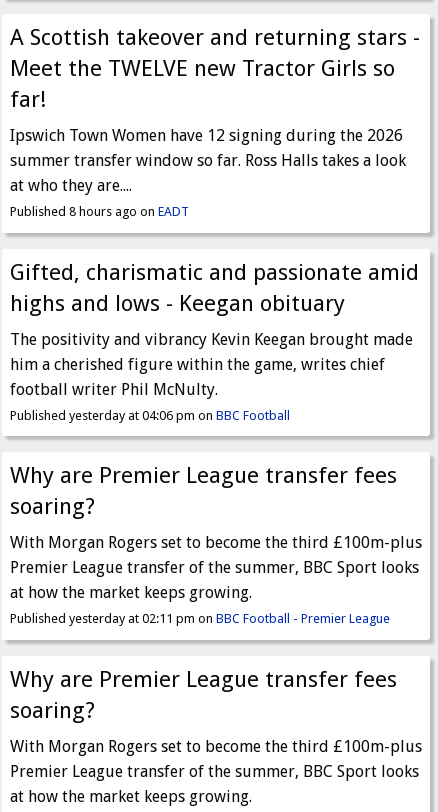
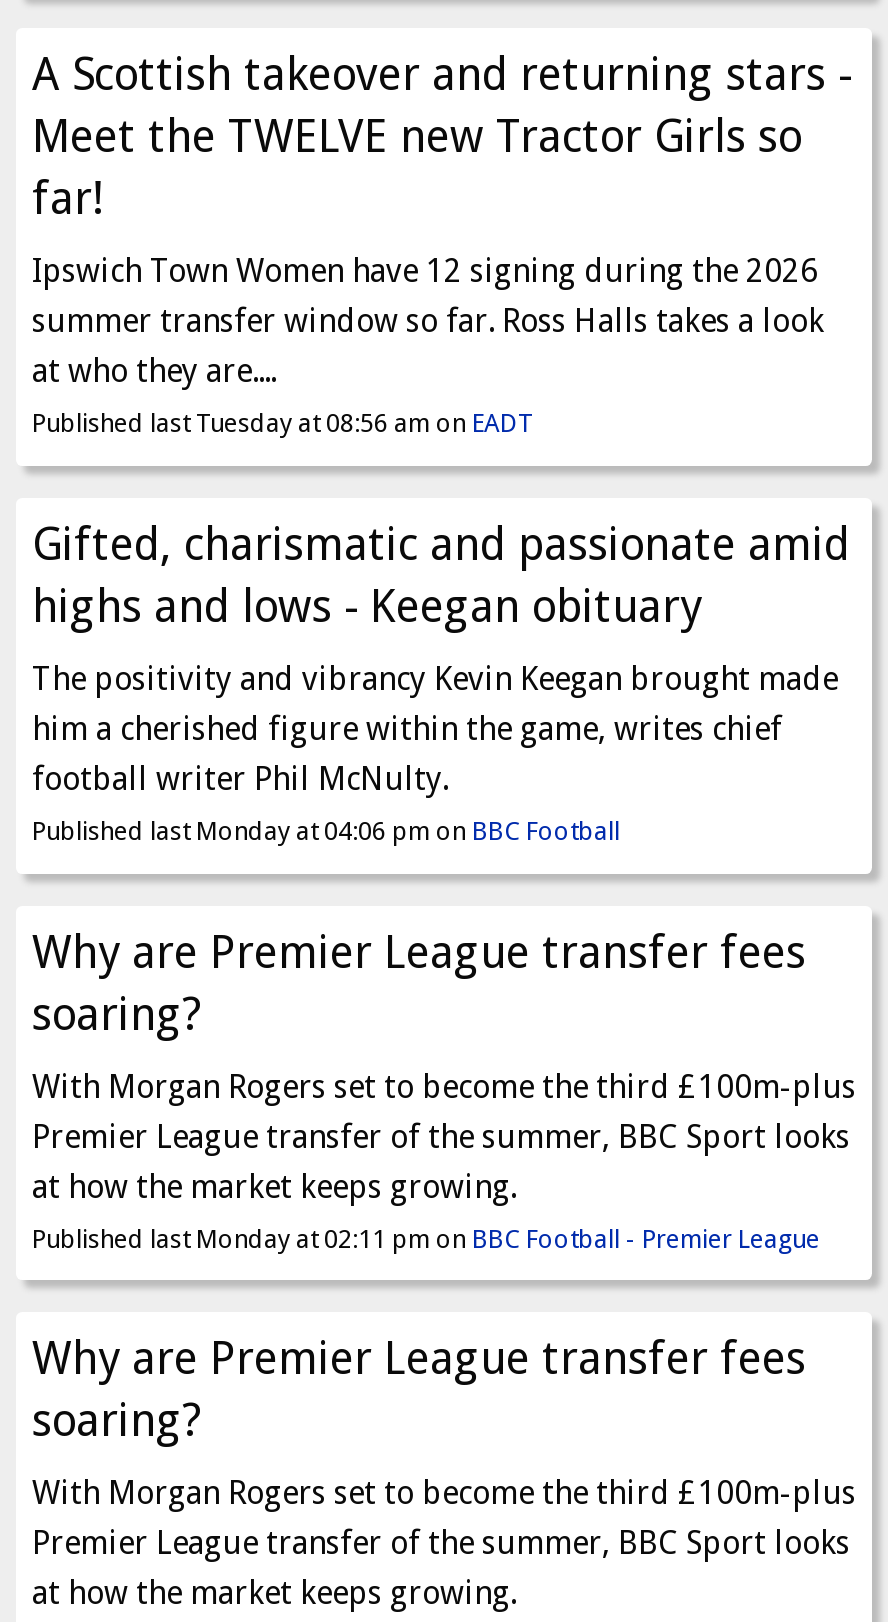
[10,204,189,219] Published 8 hours ago on EADT -> [32,408,534,438] Published last Tuesday at 08:56 am on EADT
[10,408,290,423] Published yesterday at 04:06 pm on BBC Football -> [32,816,620,846] Published last Monday at 04:06 pm on BBC Football
[10,611,390,626] Published yesterday at 02:11 pm on BBC Football - Premier League -> [32,1223,820,1253] Published last Monday at 02:11 pm on BBC Football - Premier League

